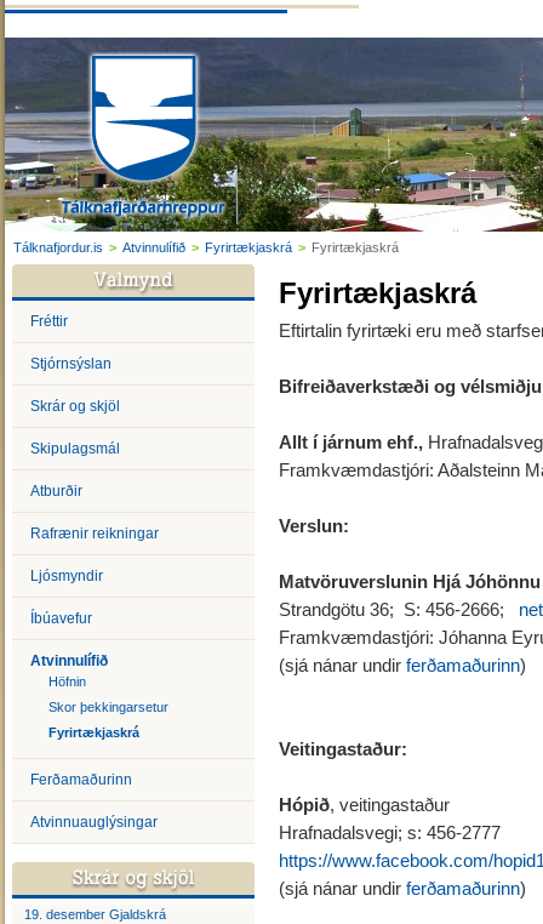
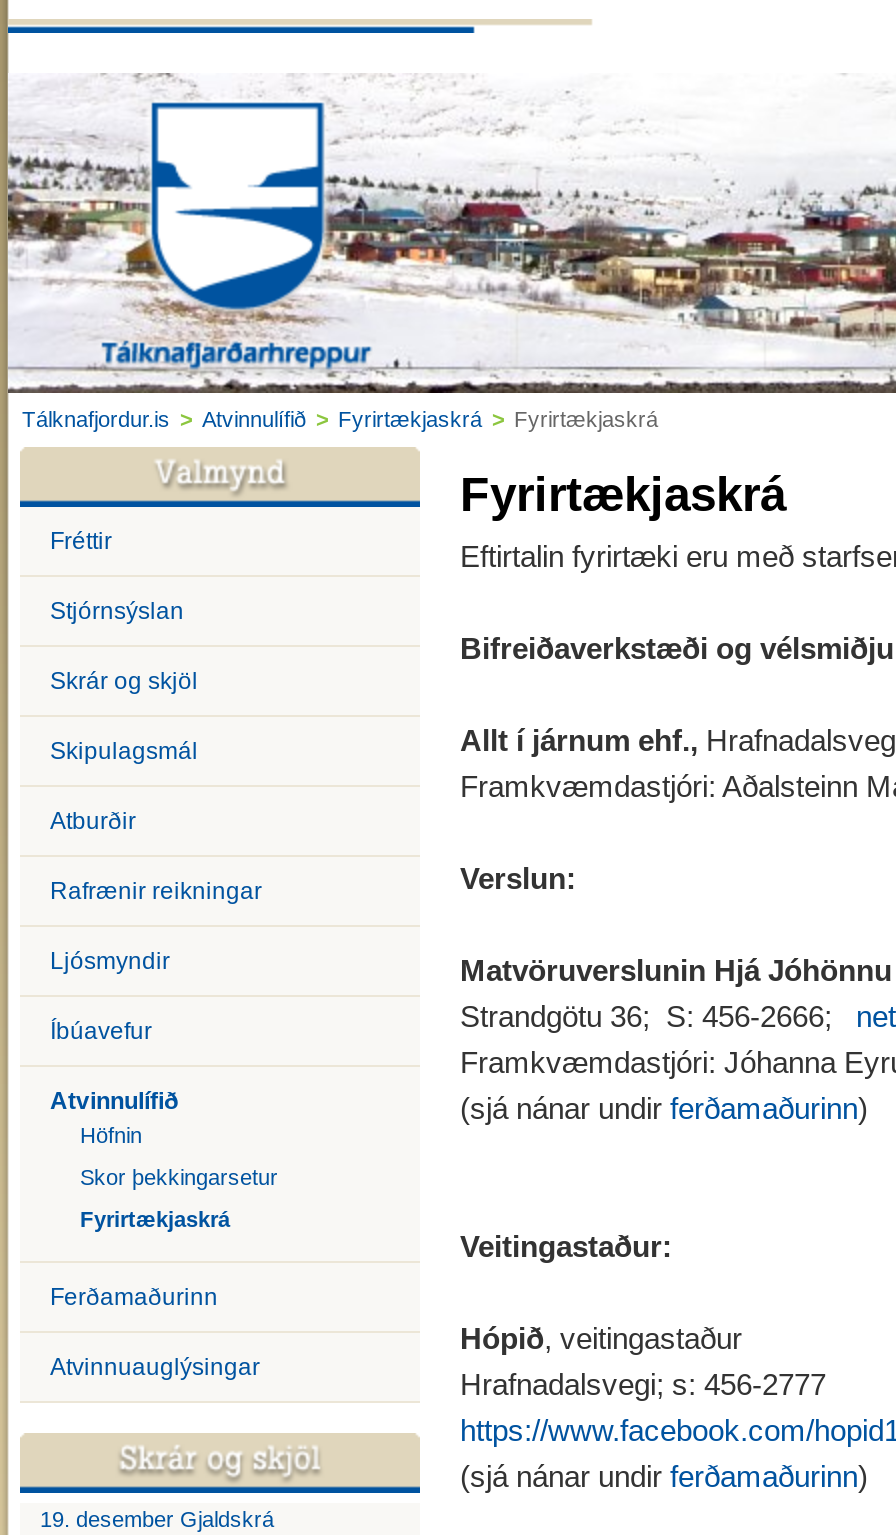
[4,36,539,232] [image] -> [6,73,890,395] [image]

